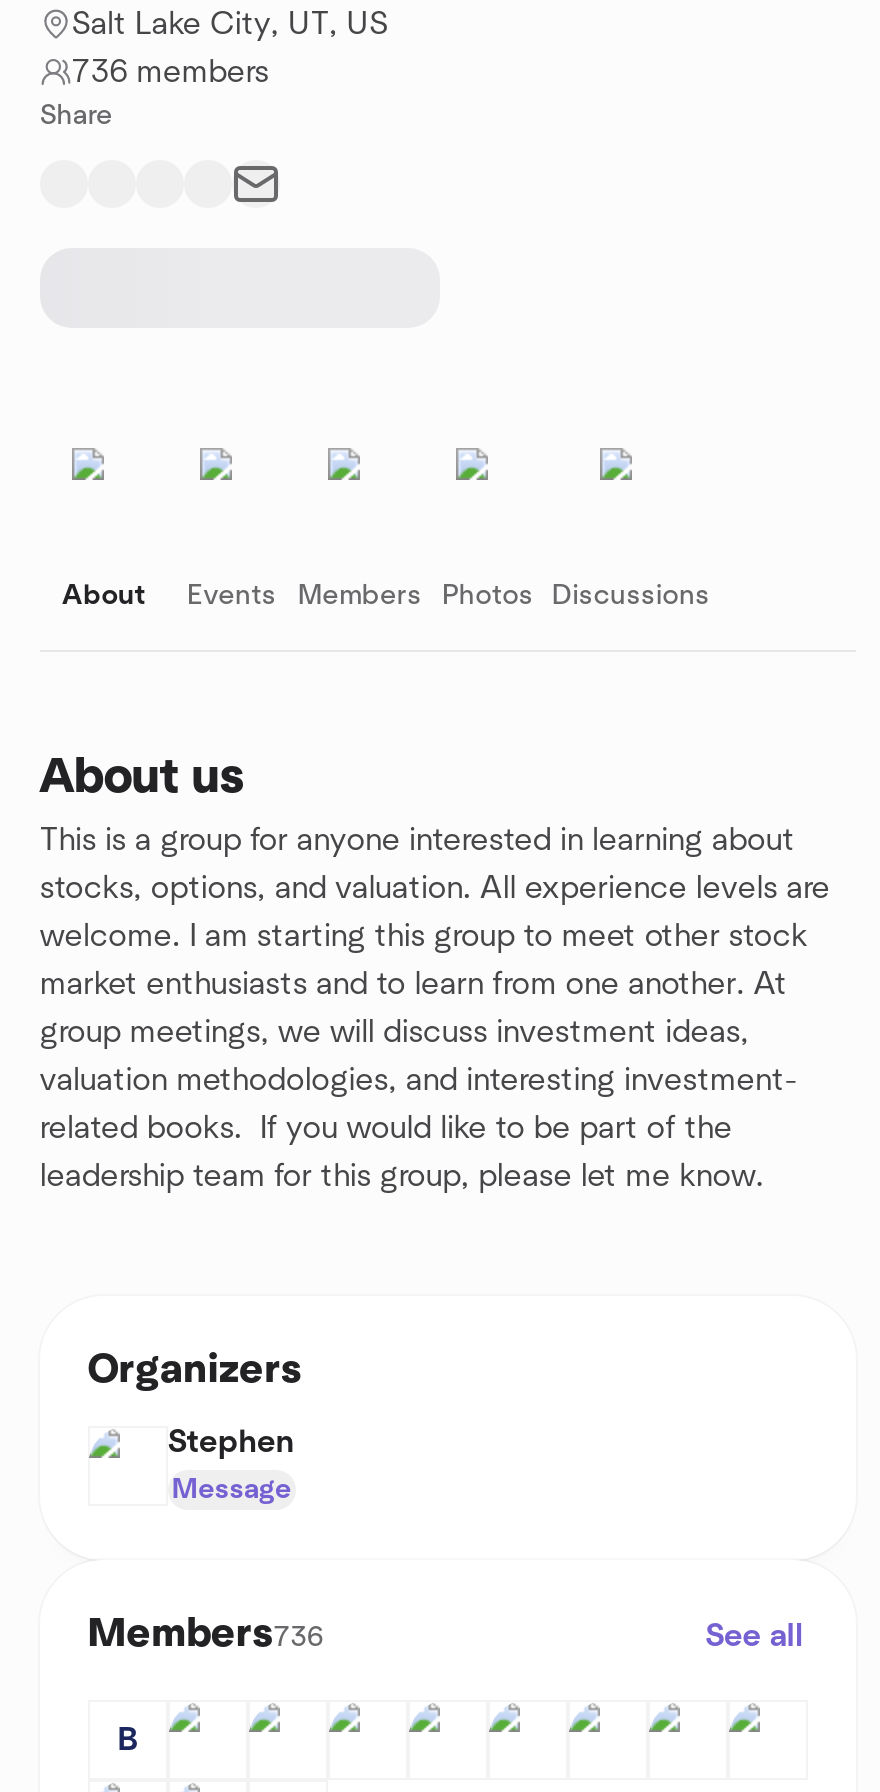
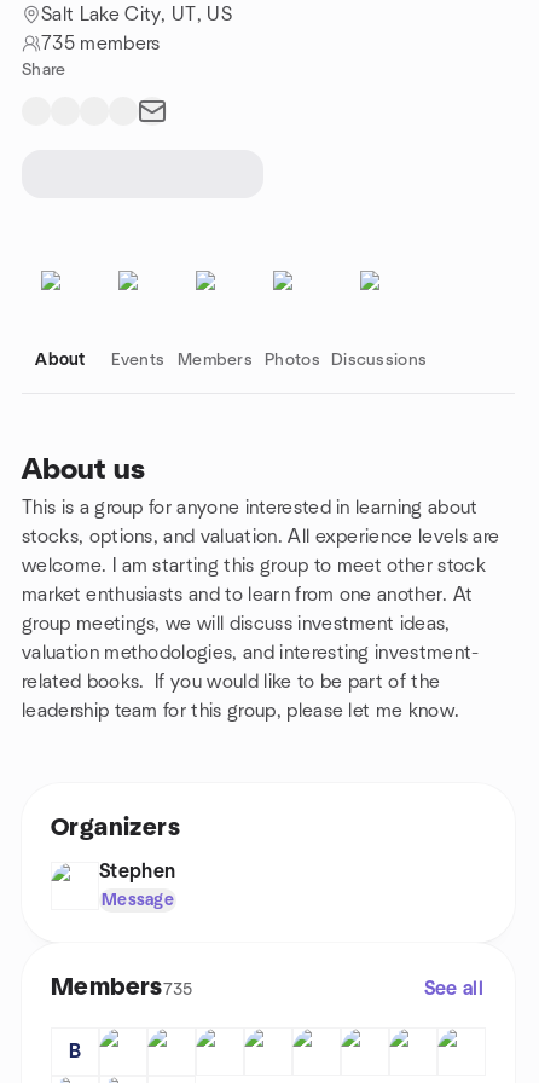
[72,56,269,88] 736 members -> [41,34,160,53] 735 members
[88,1614,325,1654] Members736 -> [51,975,193,1000] Members735

